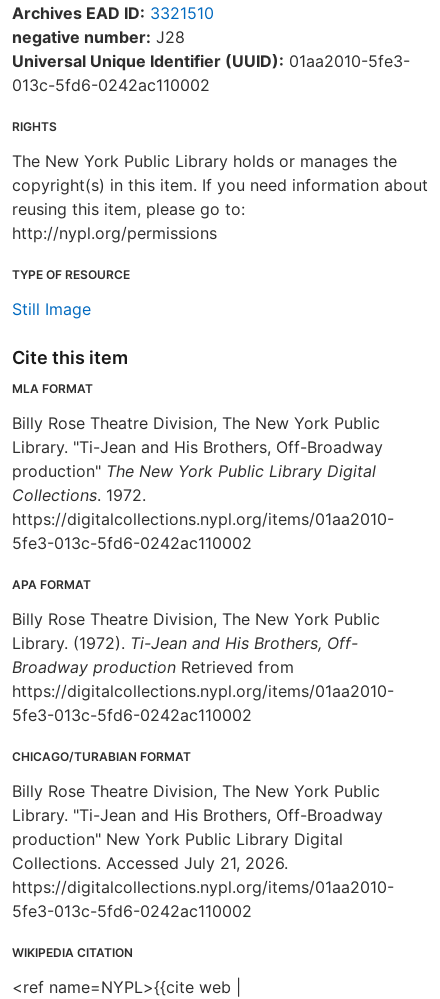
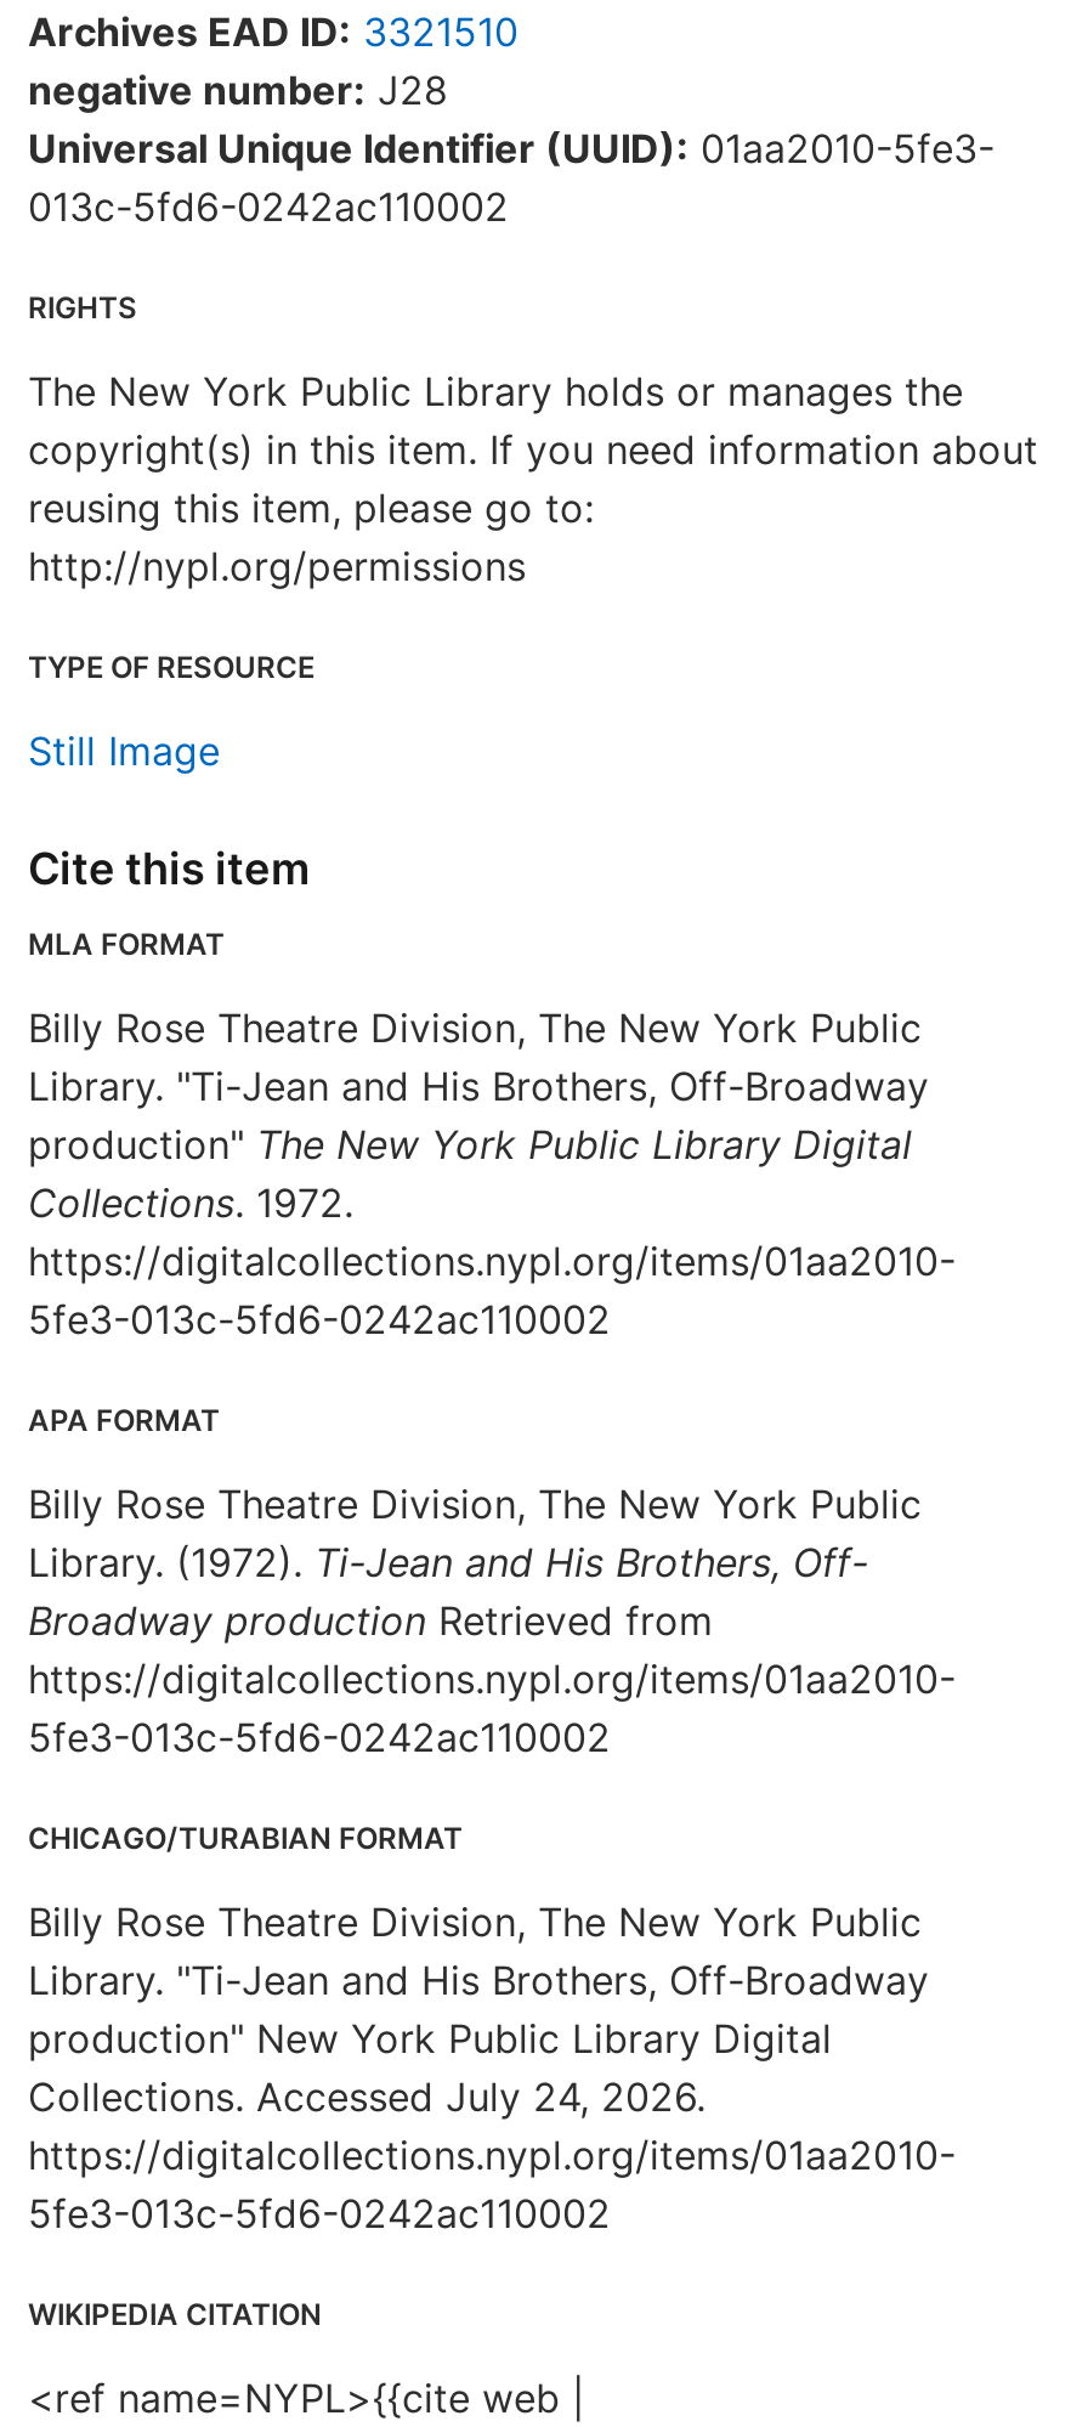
[12,853,288,873] Collections. Accessed July 21, 2026. -> [28,2072,705,2121] Collections. Accessed July 24, 2026.

